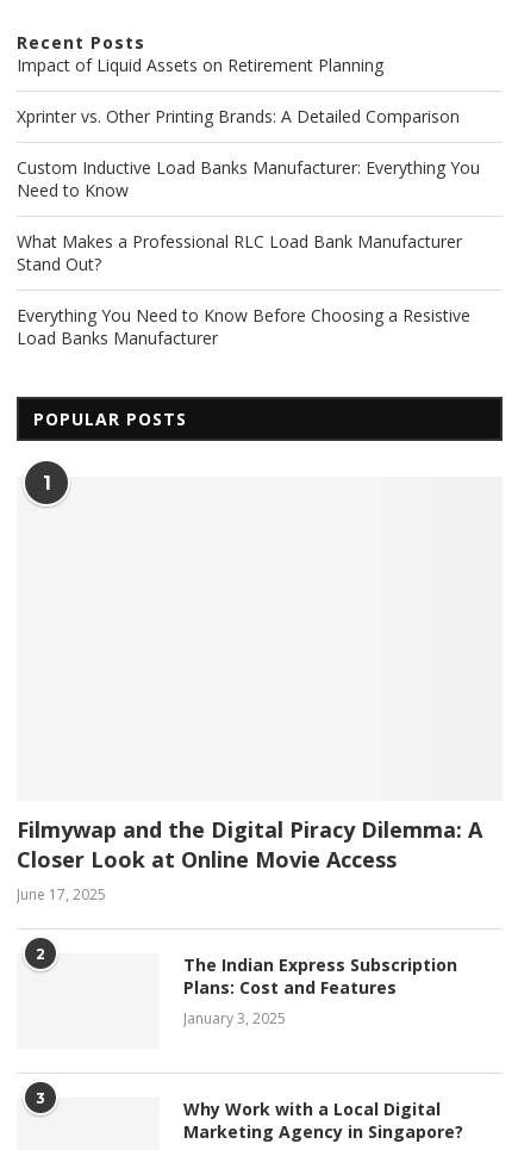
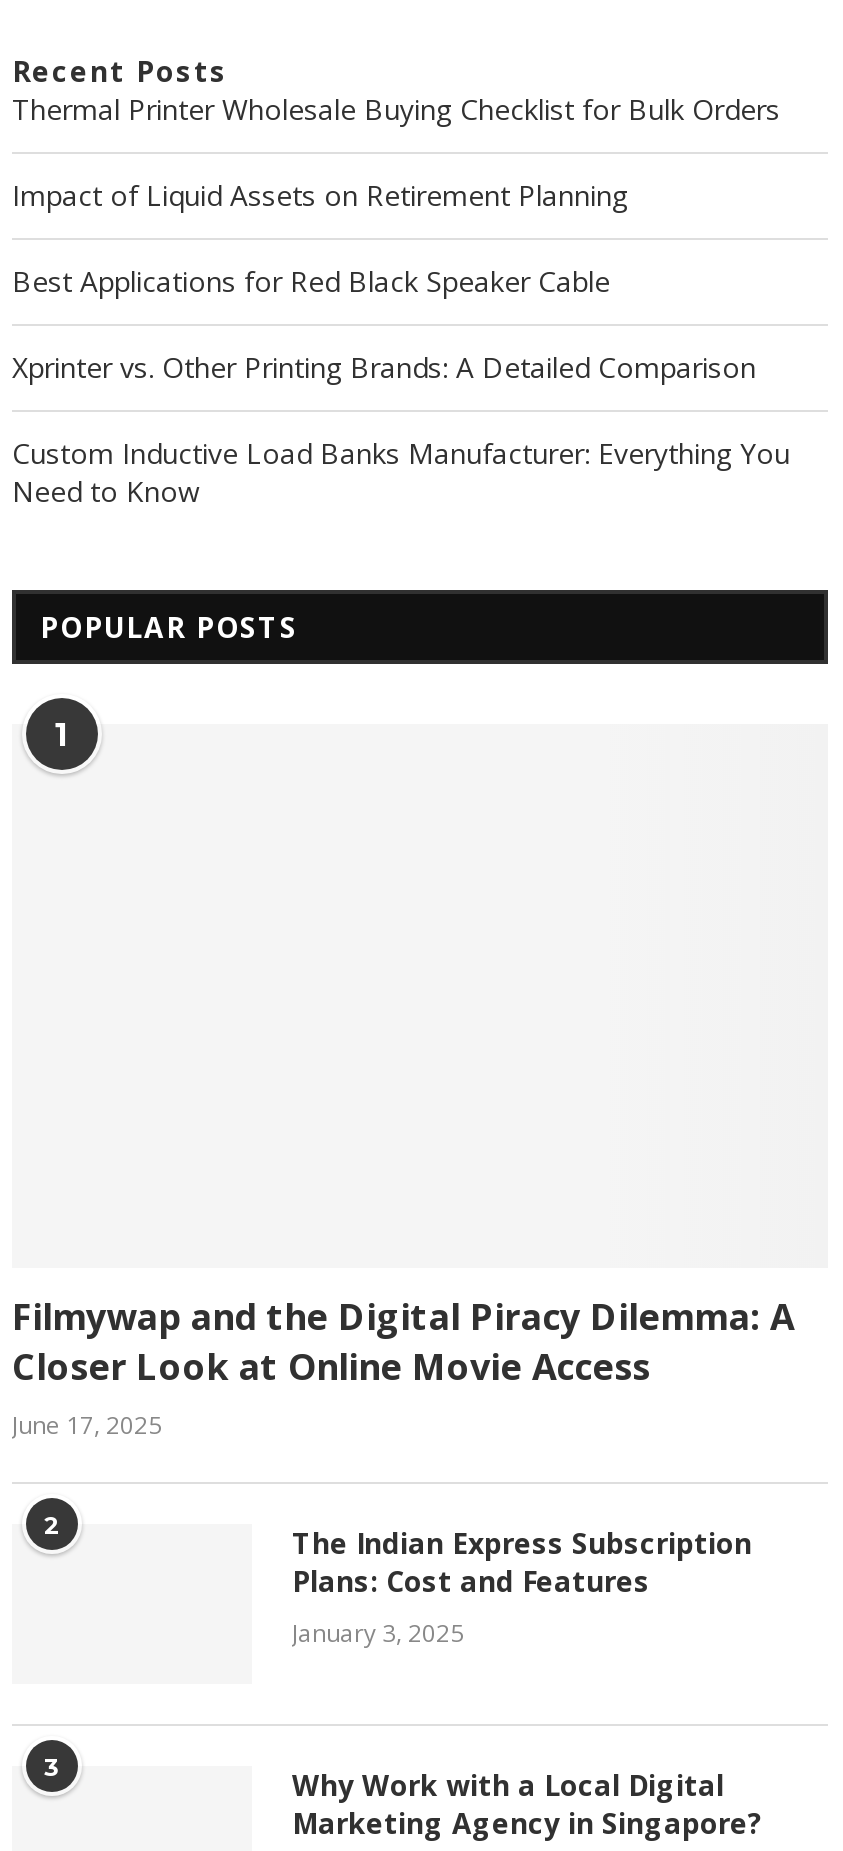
none -> [12,90,780,128] Thermal Printer Wholesale Buying Checklist for Bulk Orders
moved [17,54,383,77] -> [12,176,628,214]: Impact of Liquid Assets on Retirement Planning
none -> [12,262,610,300] Best Applications for Red Black Speaker Cable
moved [17,105,480,202] -> [12,348,790,510]: Xprinter vs. Other Printing Brands: A Detailed Comparison | Custom Inductive Load Banks Manufacturer: Everything You | Need to Know
[17,230,470,349] What Makes a Professional RLC Load Bank Manufacturer | Stand Out? | Everything You Need to Know Before Choosing a Resistive | Load Banks Manufacturer -> none

